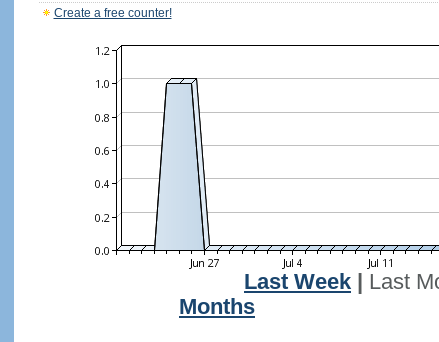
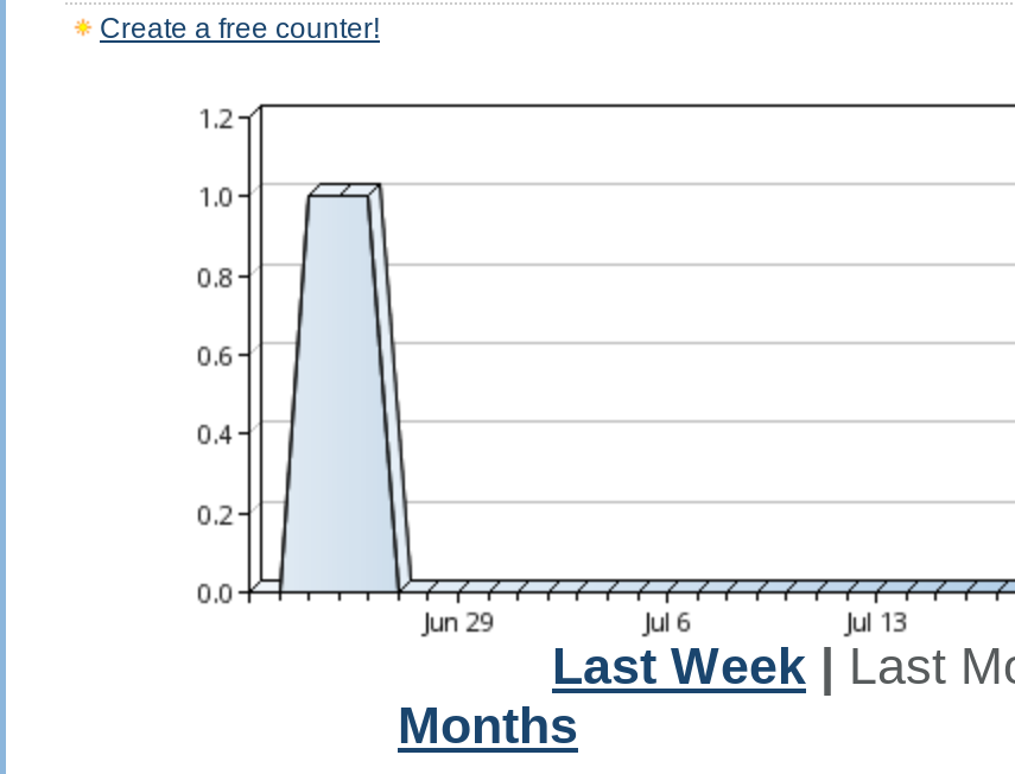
[128,77,211,251] [image] -> [274,180,471,594] [image]

